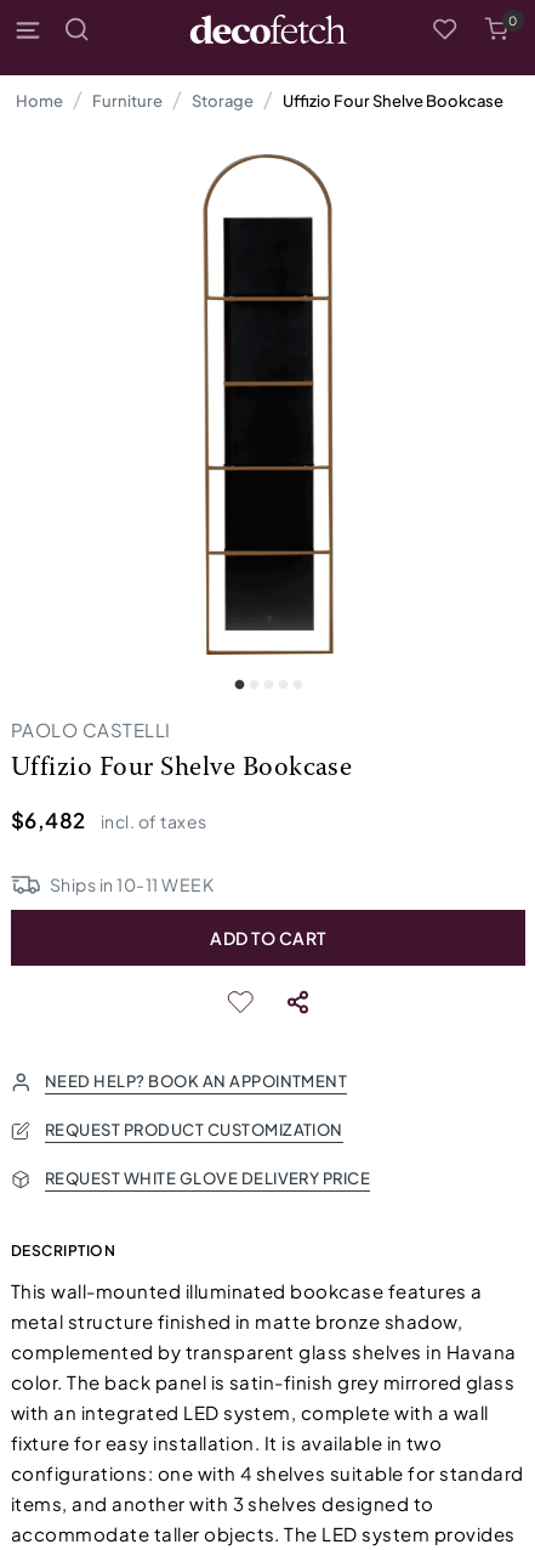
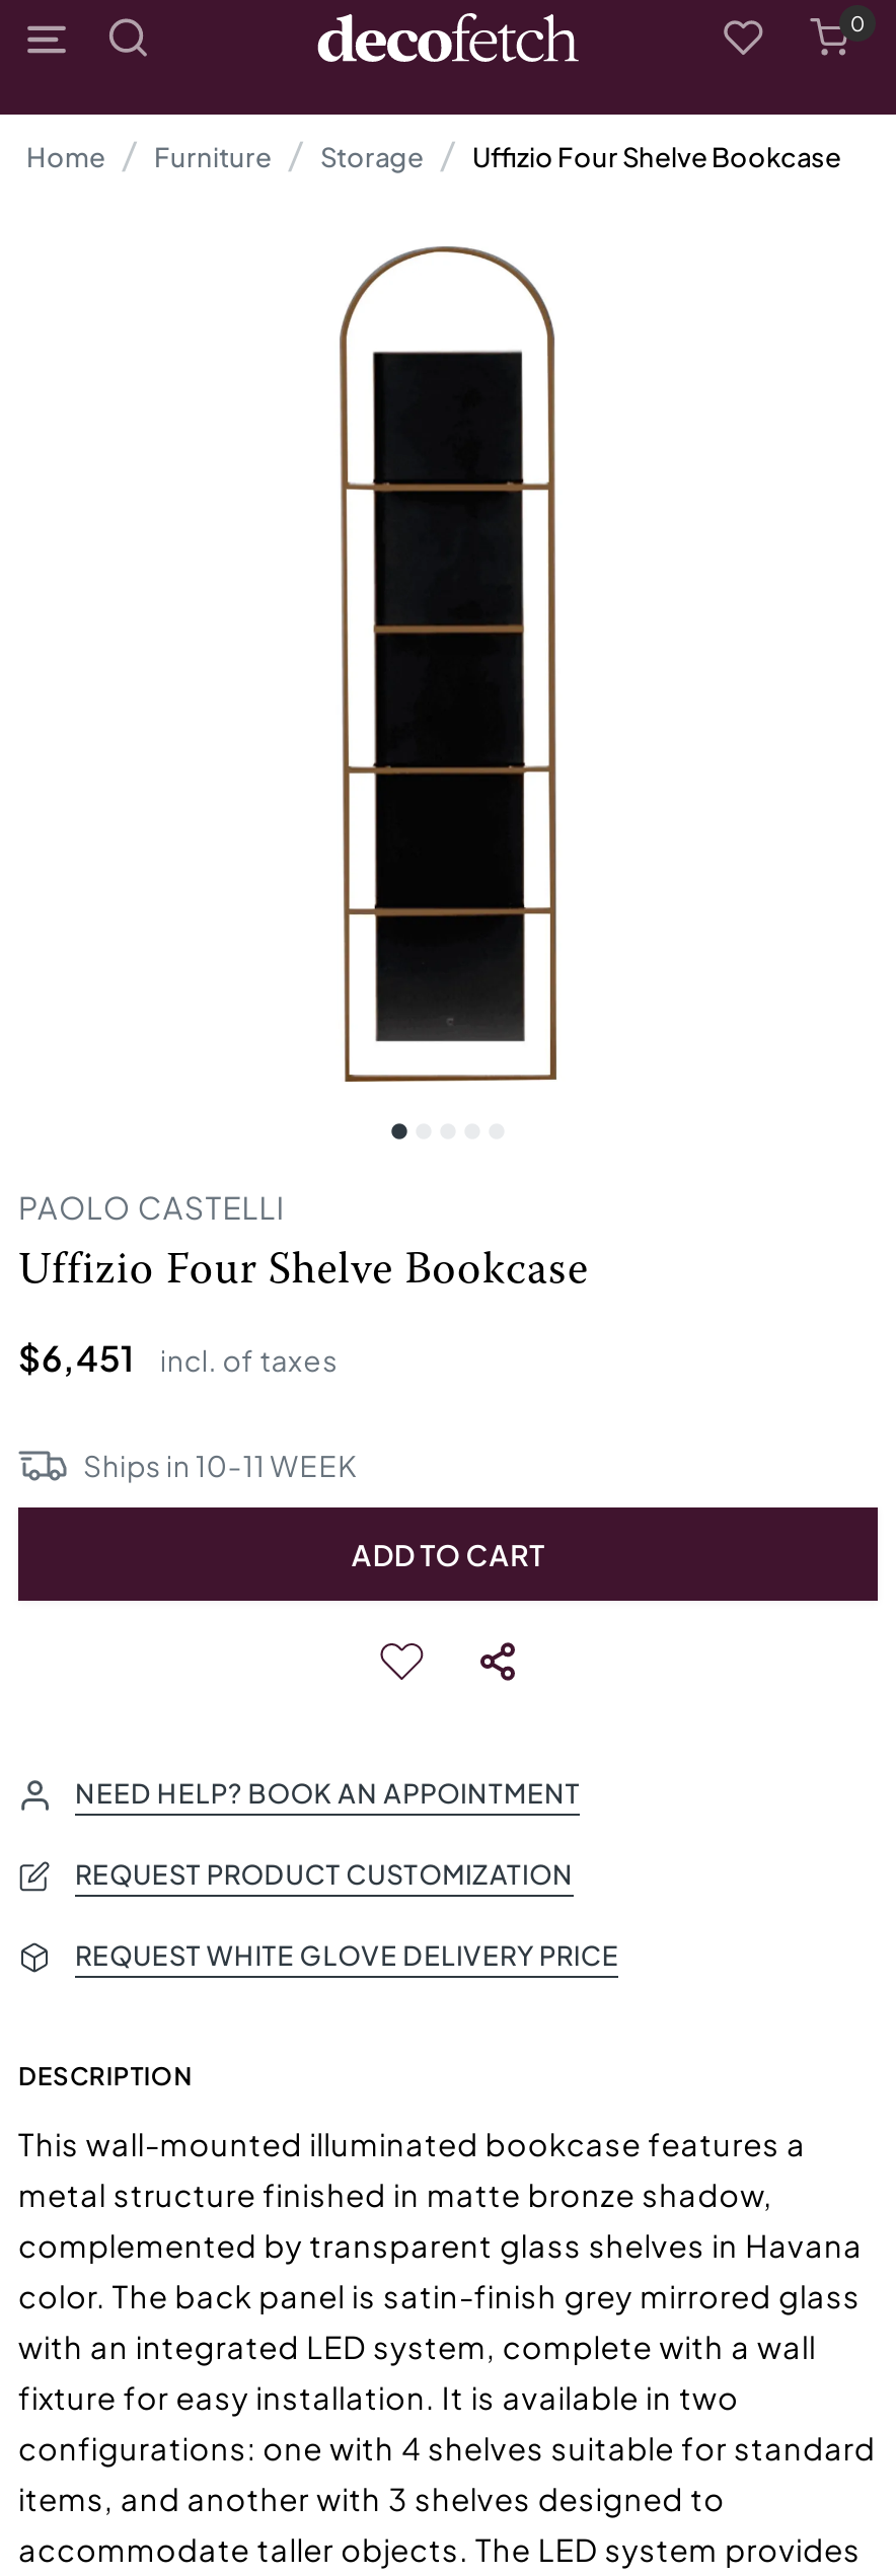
[11,807,207,833] $6,482 incl. of taxes -> [18,1335,338,1380] $6,451 incl. of taxes

